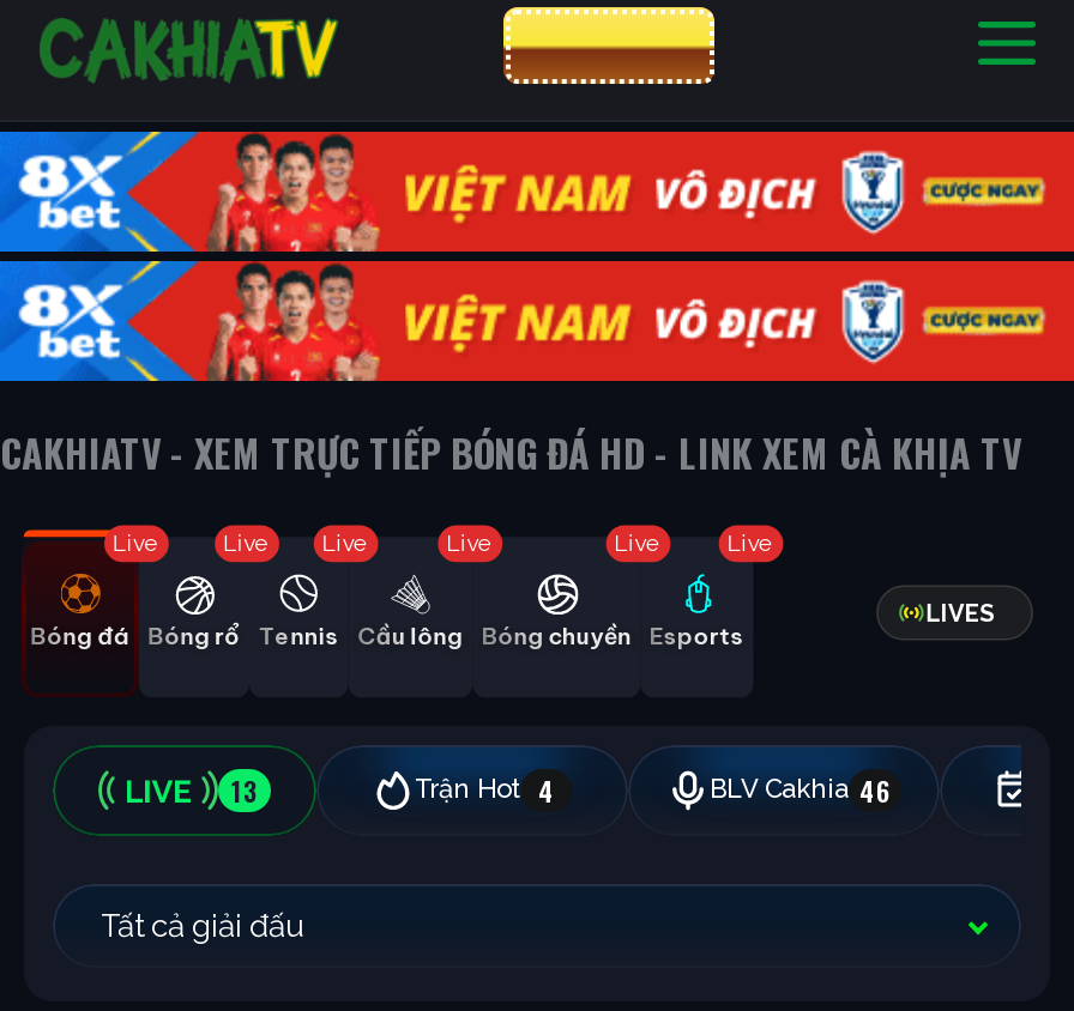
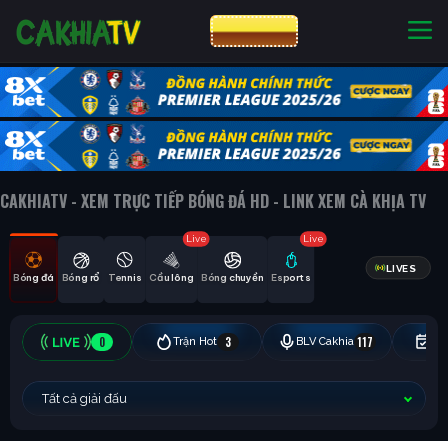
[12,129,1067,383] [image] -> [4,66,445,172] [image]
[112,529,161,554] Live -> none
[223,529,271,554] Live -> none
[322,529,370,554] Live -> none
[614,529,662,554] Live -> none
[231,770,891,809] 13 | Trận Hot 4 | BLV Cakhia 46 -> [99,333,373,349] 0 | Trận Hot | 3 | BLV Cakhia 117

